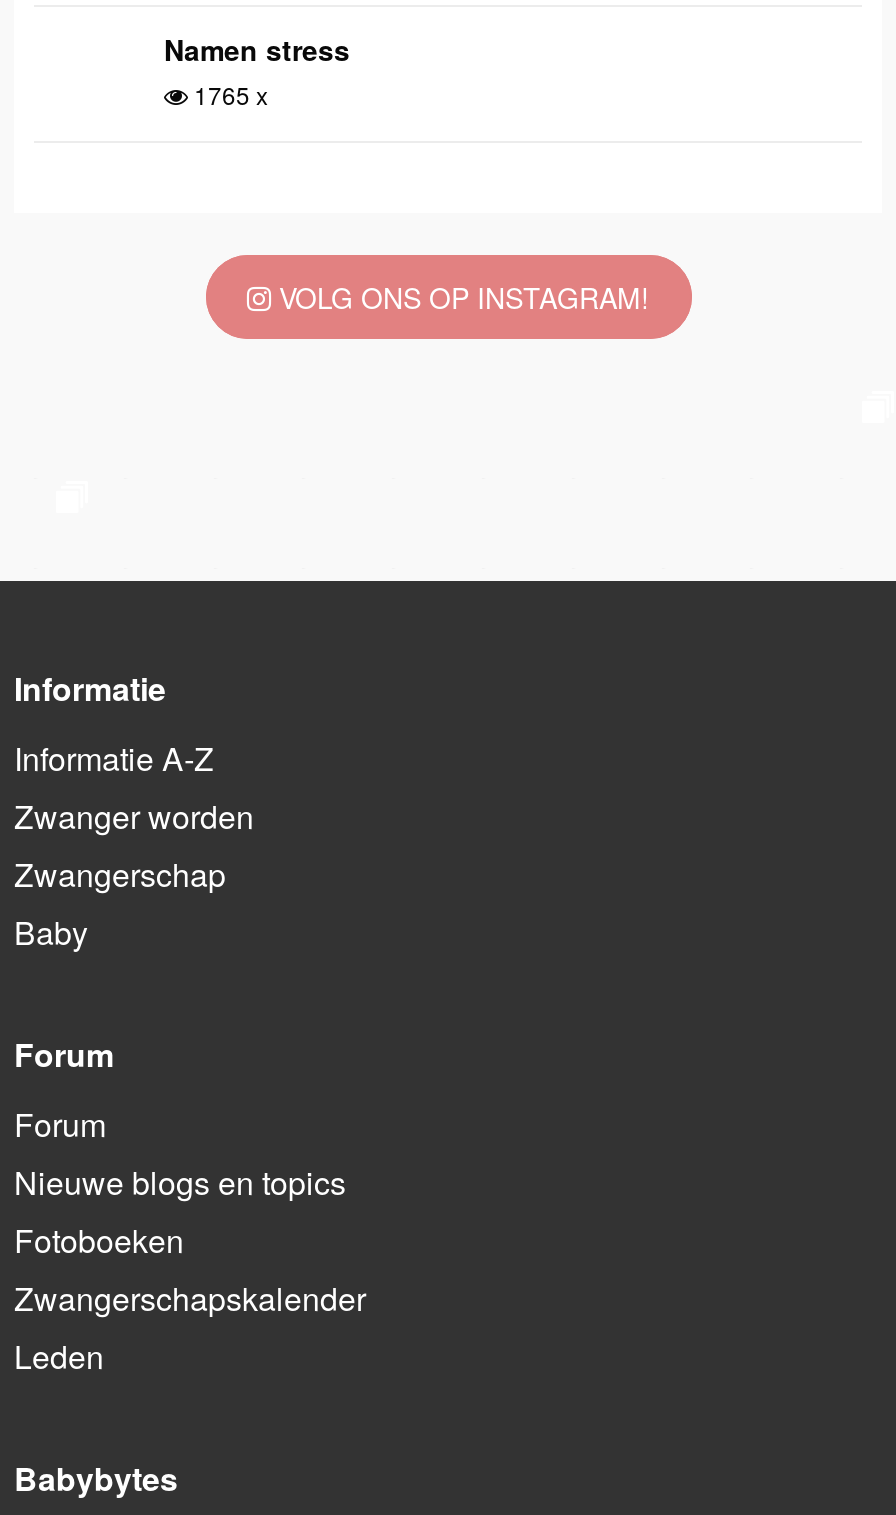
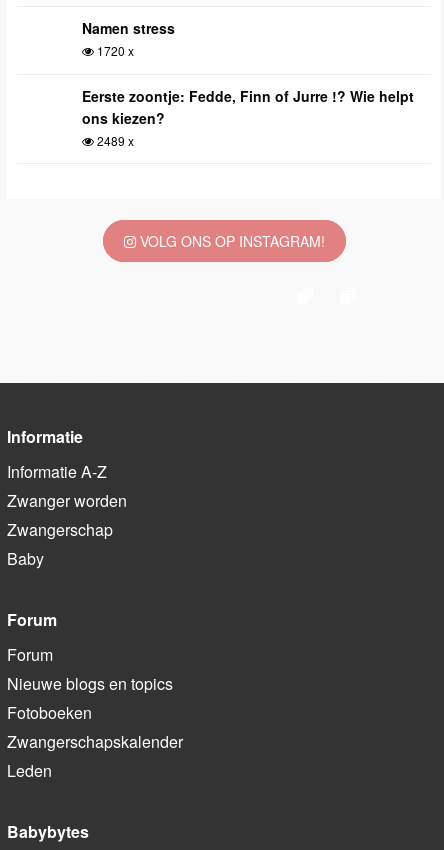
[188,77,268,111] 1765 x -> [82,42,414,149] 1720 x | Eerste zoontje: Fedde, Finn of Jurre !? Wie helpt | ons kiezen? | 2489 x

